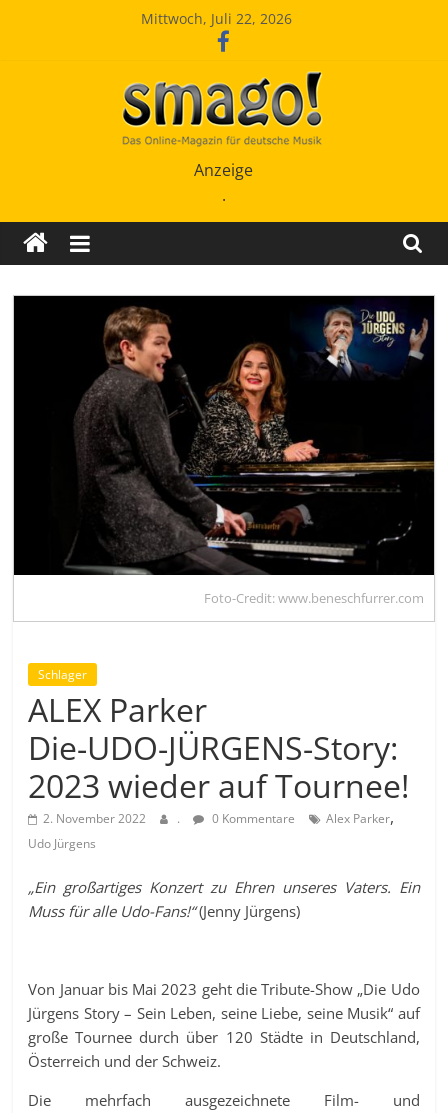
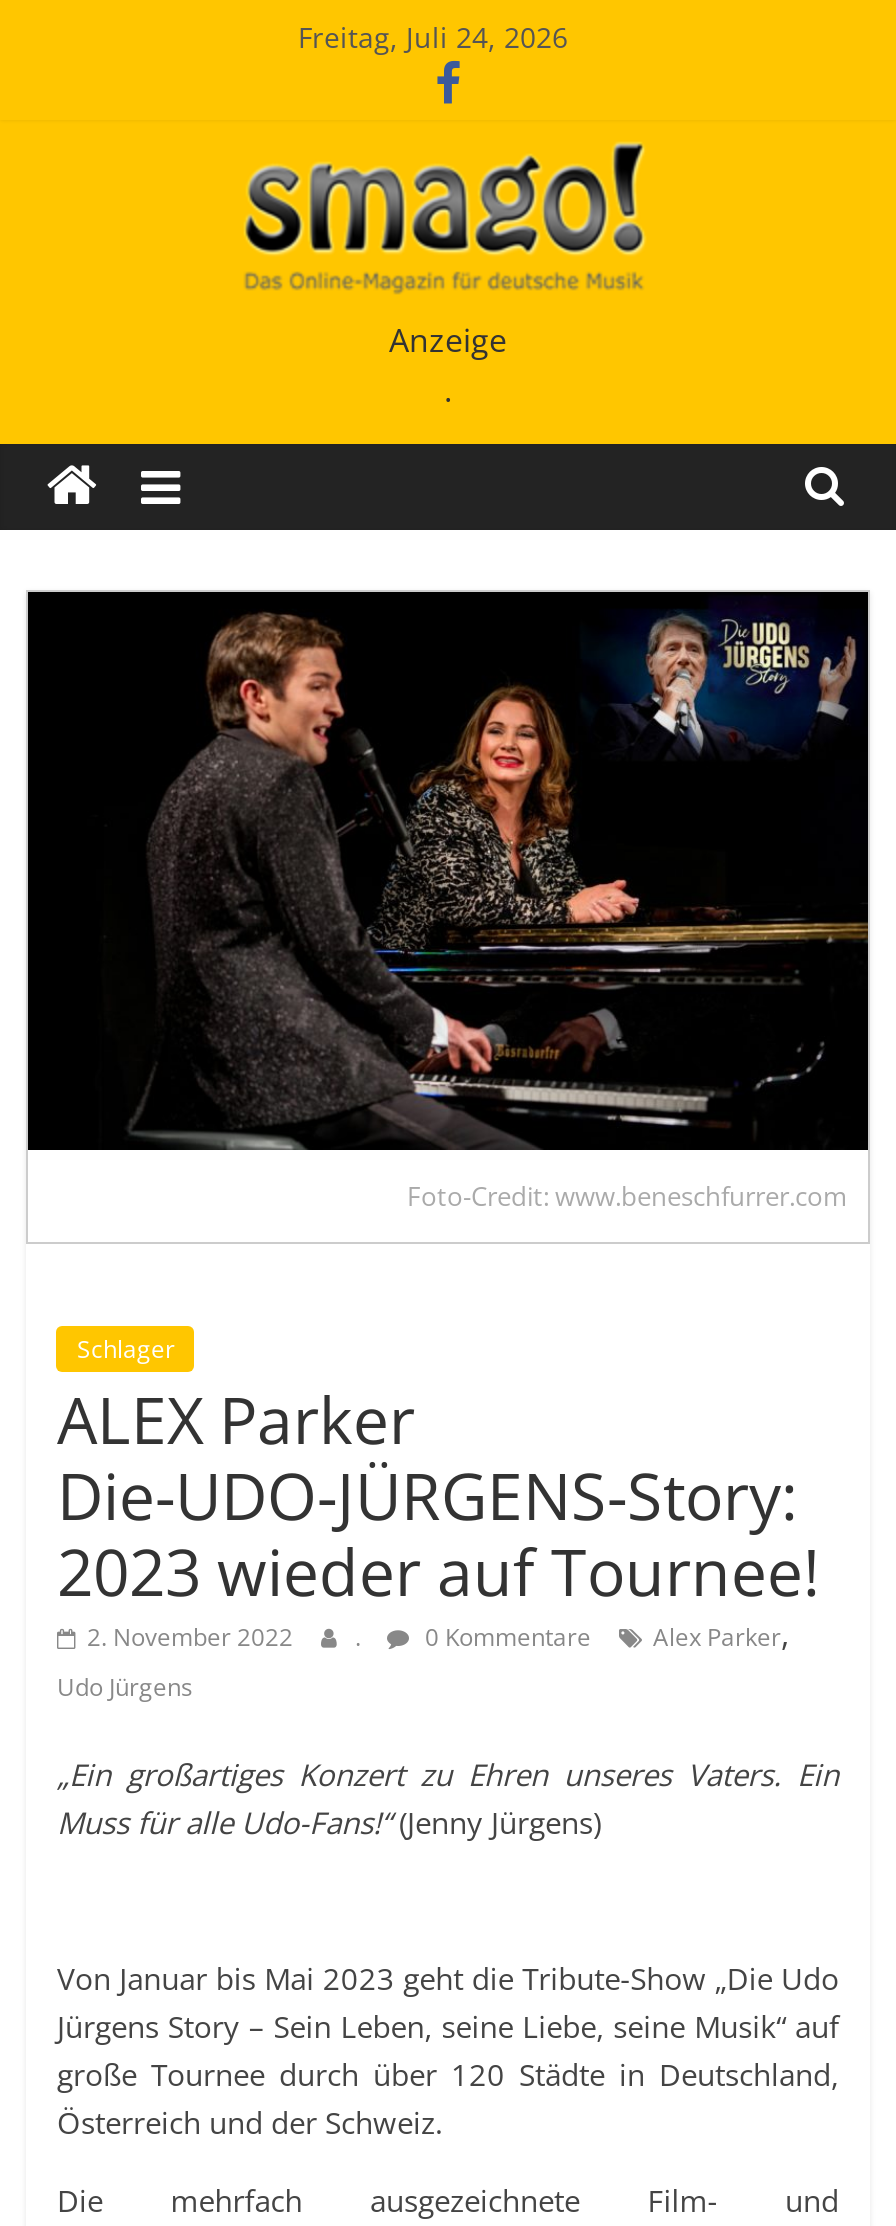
[141,9,292,28] Mittwoch, Juli 22, 2026 -> [298,18,568,56] Freitag, Juli 24, 2026

